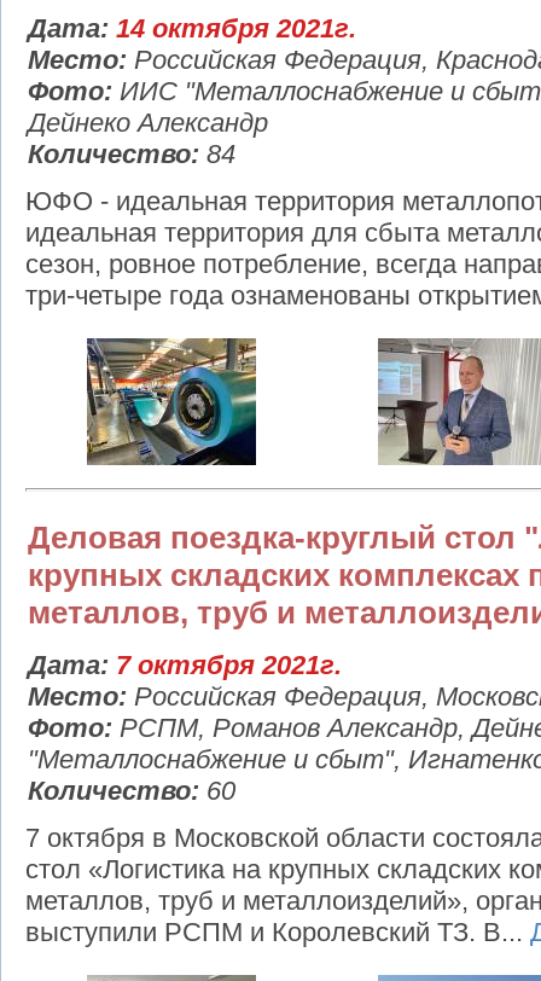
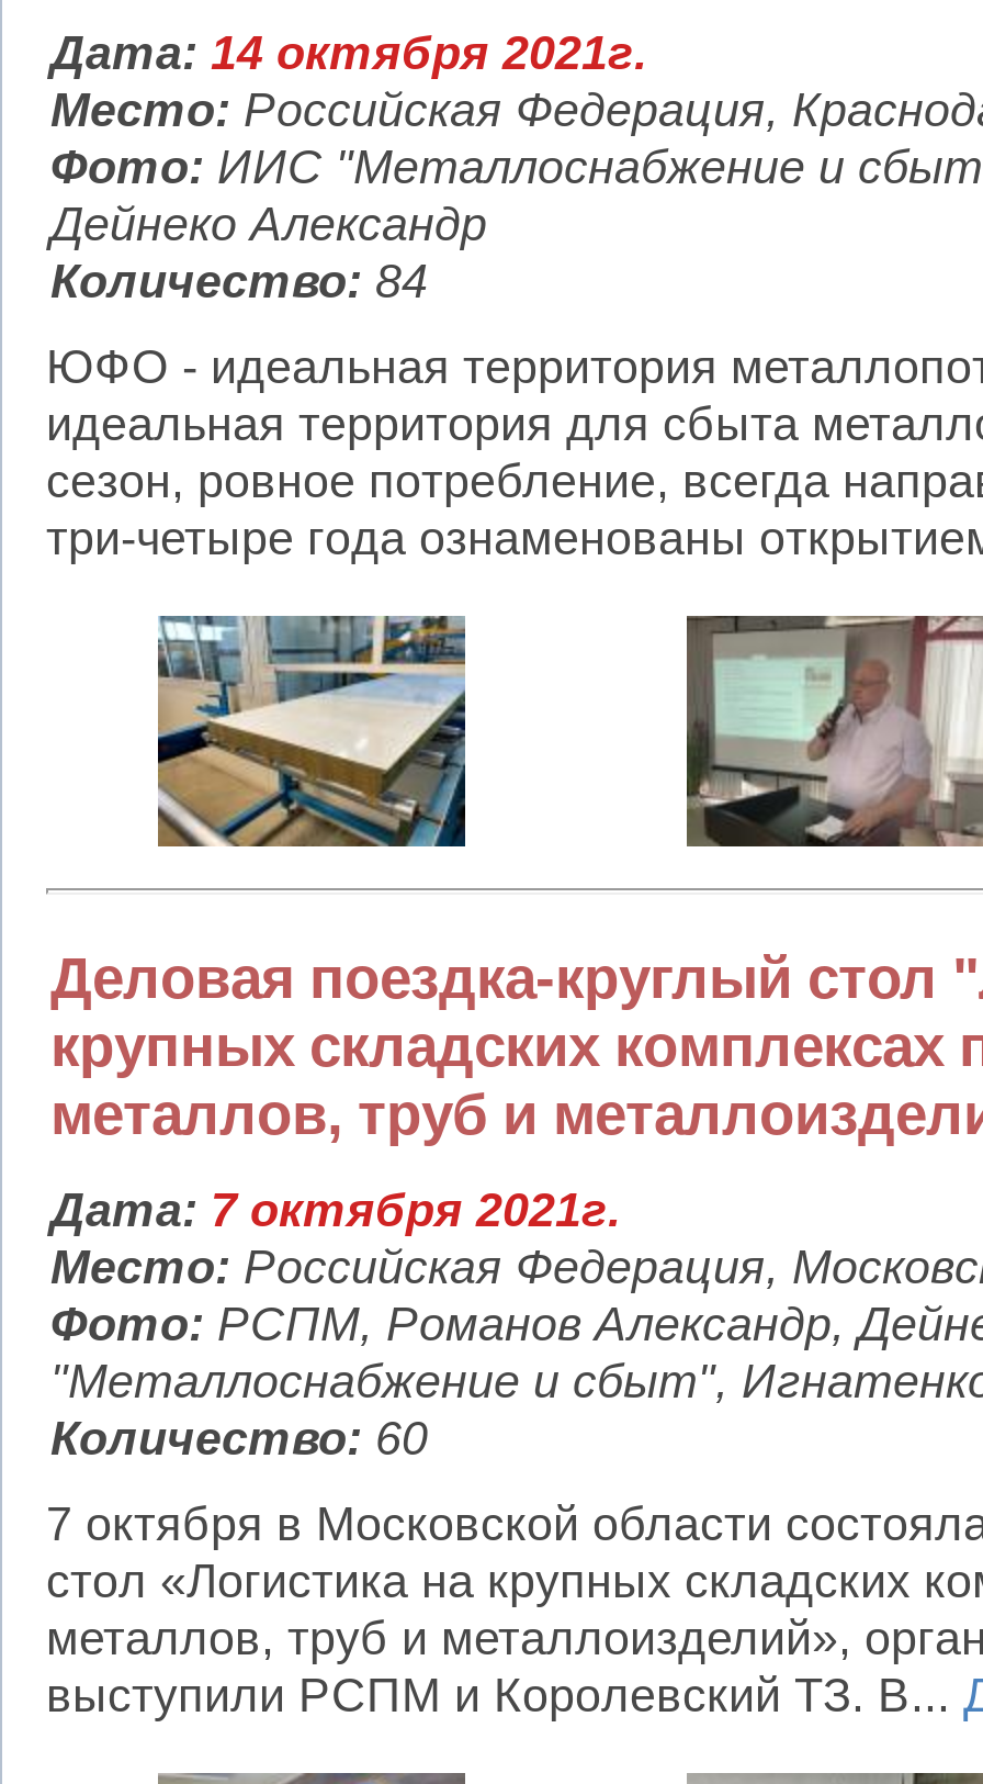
[86,337,257,466] [image] -> [156,614,467,849] [image]
[377,338,537,466] [image] -> [685,616,976,849] [image]

